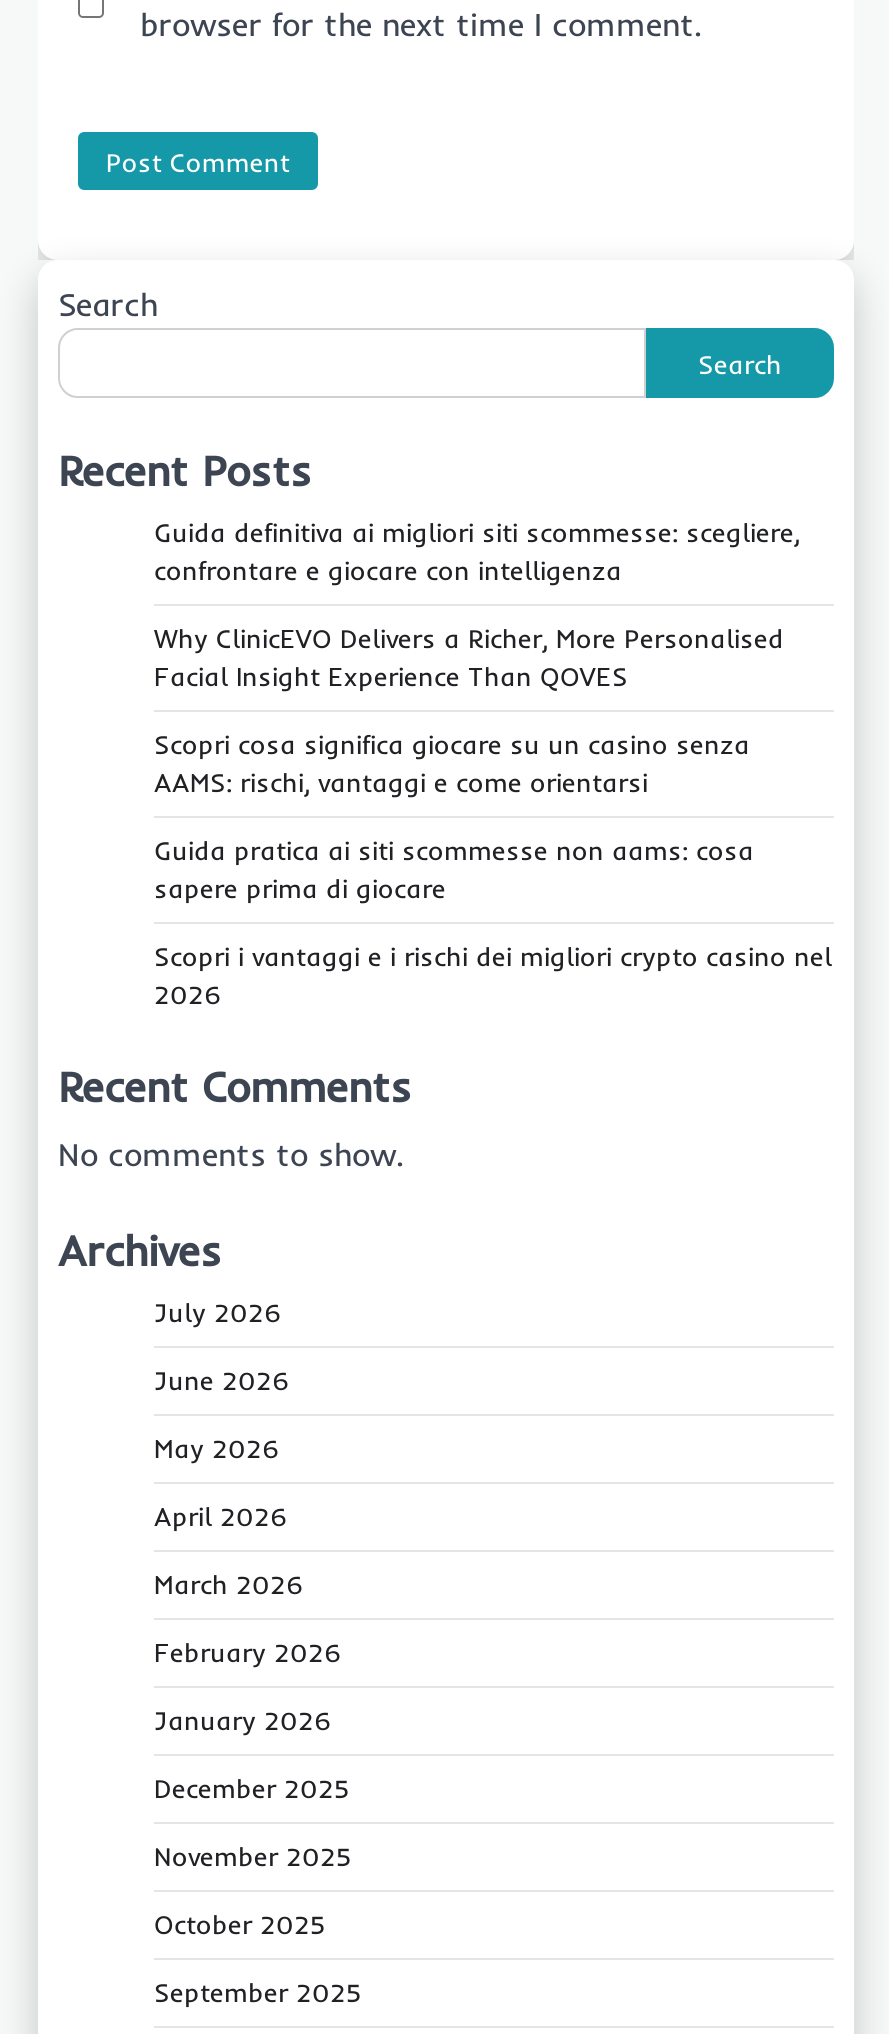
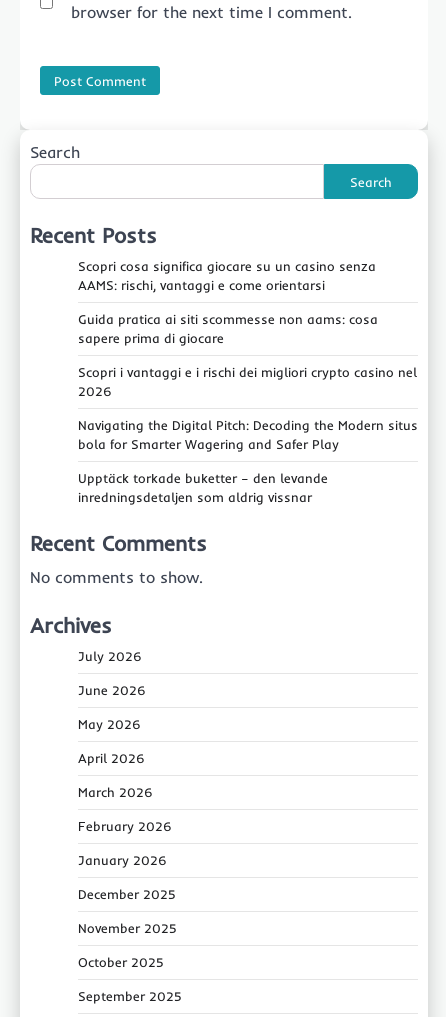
[154,517,800,693] Guida definitiva ai migliori siti scommesse: scegliere, | confrontare e giocare con intelligenza | Why ClinicEVO Delivers a Richer, More Personalised | Facial Insight Experience Than QOVES -> none
moved [154,729,832,1011] -> [78,258,417,399]: Scopri cosa significa giocare su un casino senza | AAMS: rischi, vantaggi e come orientarsi | Guida pratica ai siti scommesse non aams: cosa | sapere prima di giocare | Scopri i vantaggi e i rischi dei migliori crypto casino nel | 2026
none -> [78,417,418,505] Navigating the Digital Pitch: Decoding the Modern situs | bola for Smarter Wagering and Safer Play | Upptäck torkade buketter – den levande | inredningsdetaljen som aldrig vissnar

